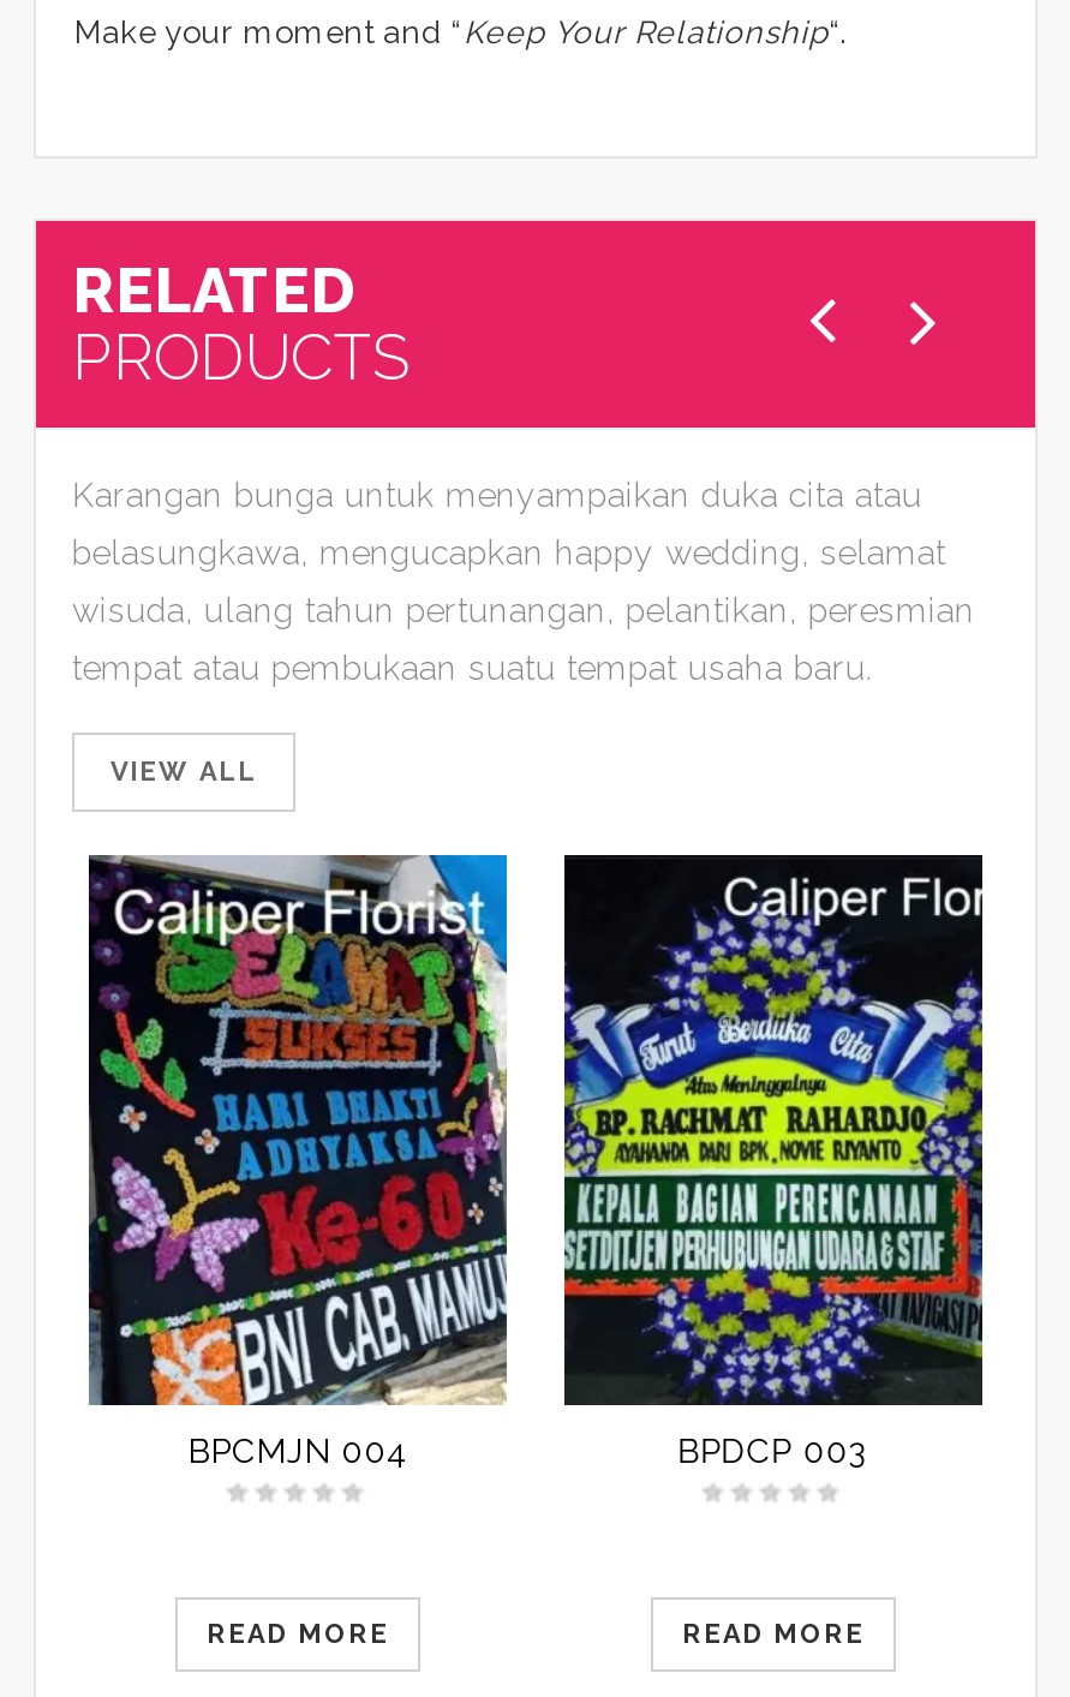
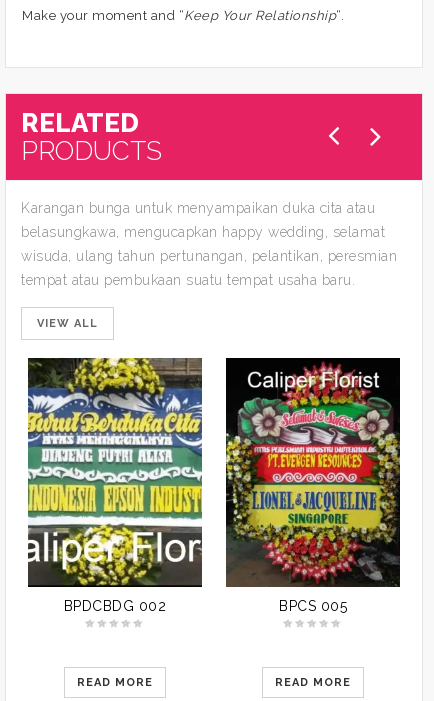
[86,853,509,1471] [image] | BPCMJN 004 -> [27,357,203,614] [image] | BPDCBDG 002
[562,865,985,1471] [image] | BPDCP 003 -> [225,361,401,614] [image] | BPCS 005

